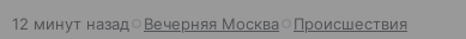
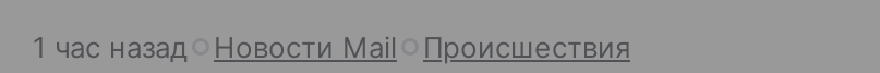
[12,14,279,33] 12 минут назад | Вечерняя Москва -> [33,29,397,64] 1 час назад | Новости Mail

